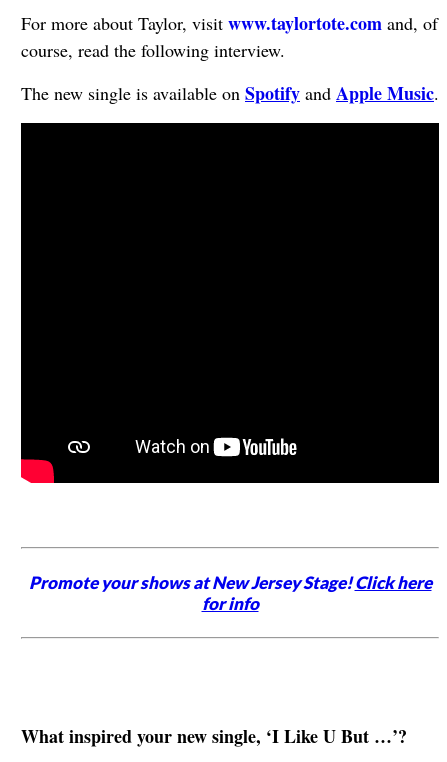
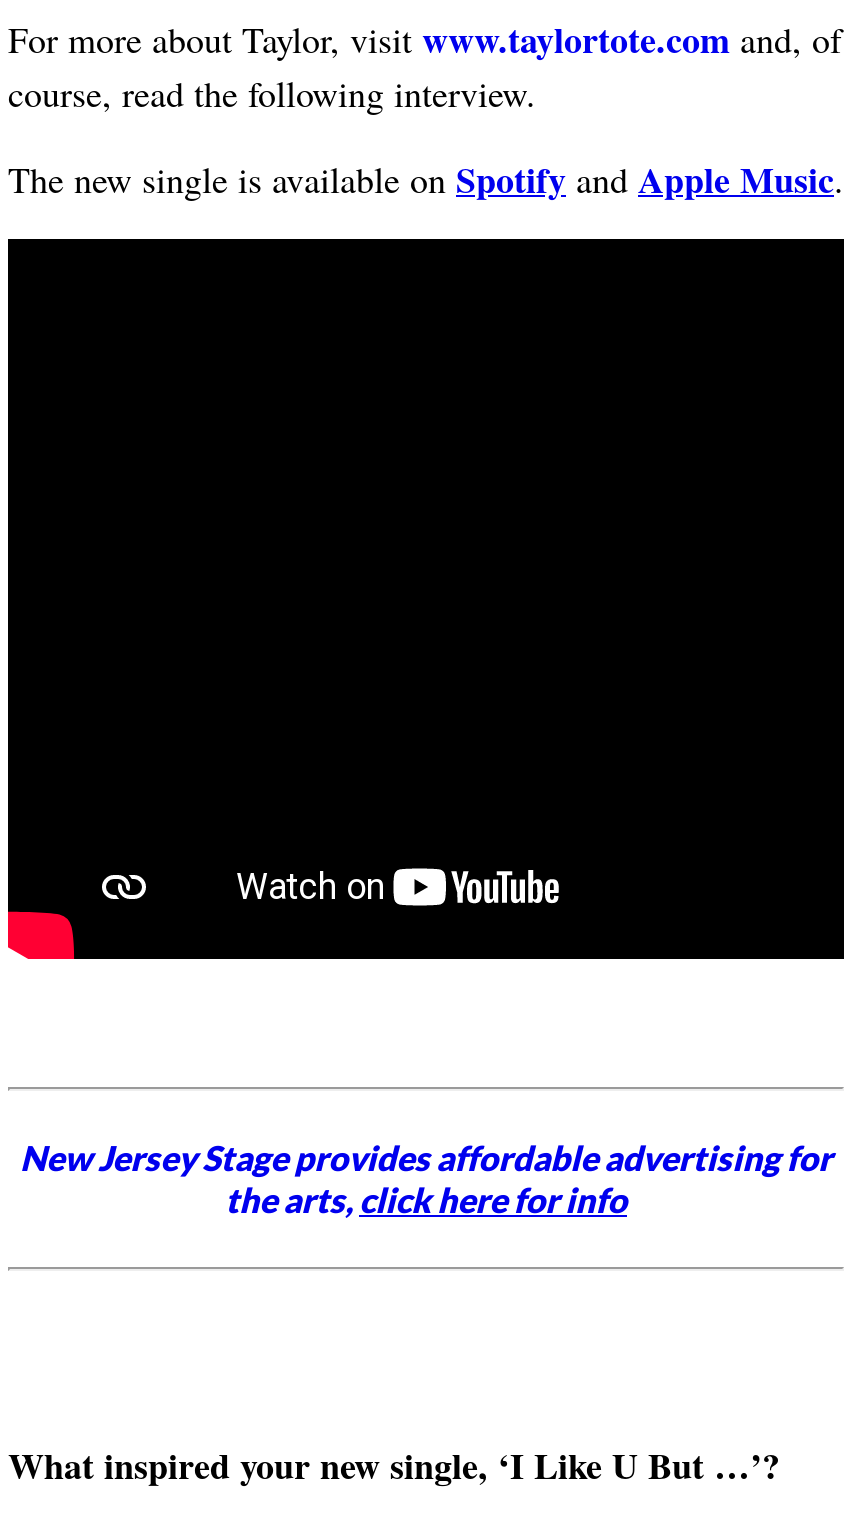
[28,572,431,614] Promote your shows at New Jersey Stage!Click here | for info -> [20,1137,832,1221] New Jersey Stage provides affordable advertising for | the arts, click here for info

